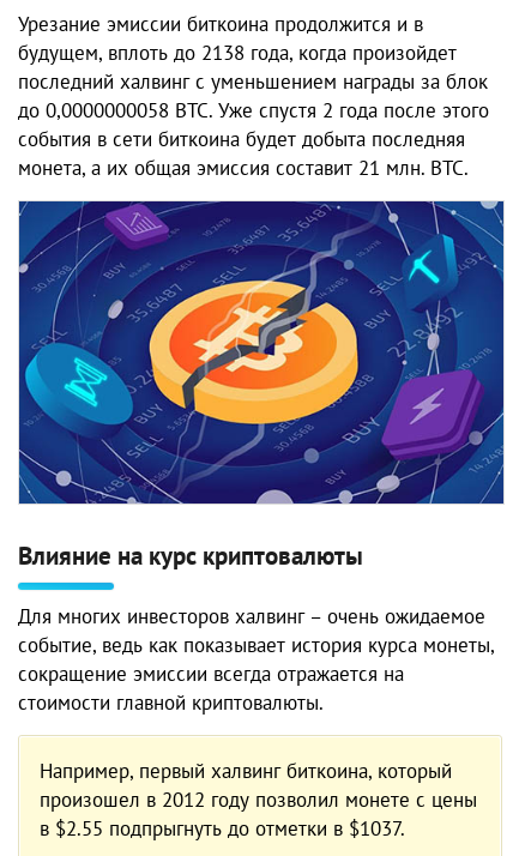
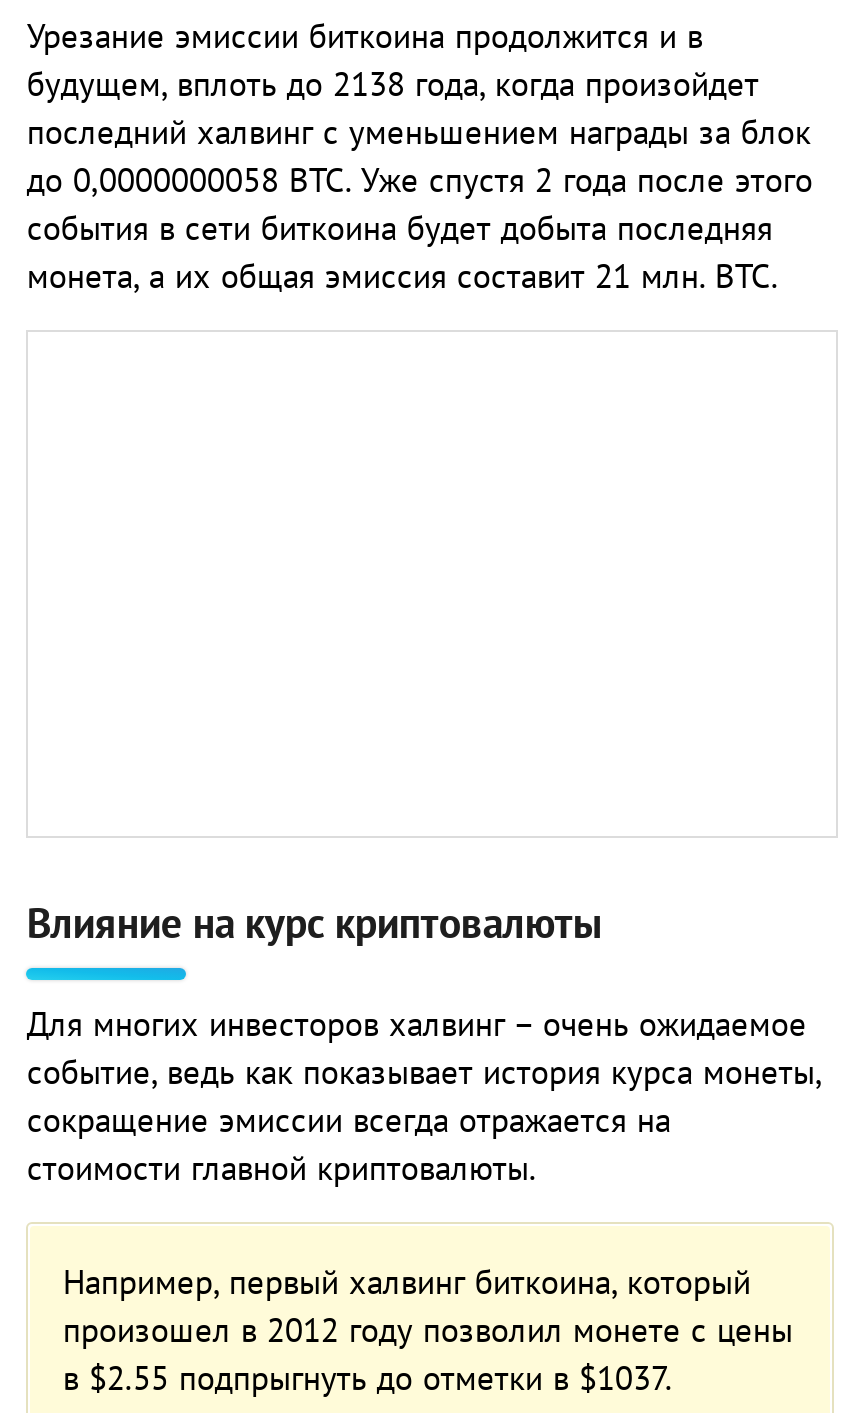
[18,200,505,505] [image] -> none

